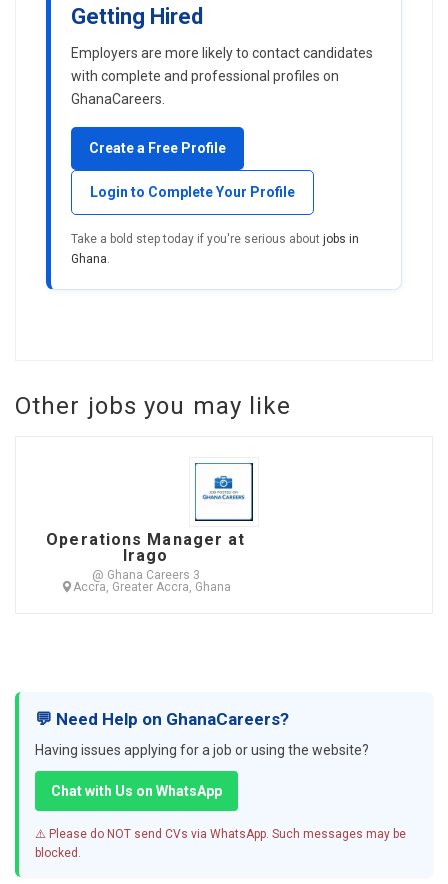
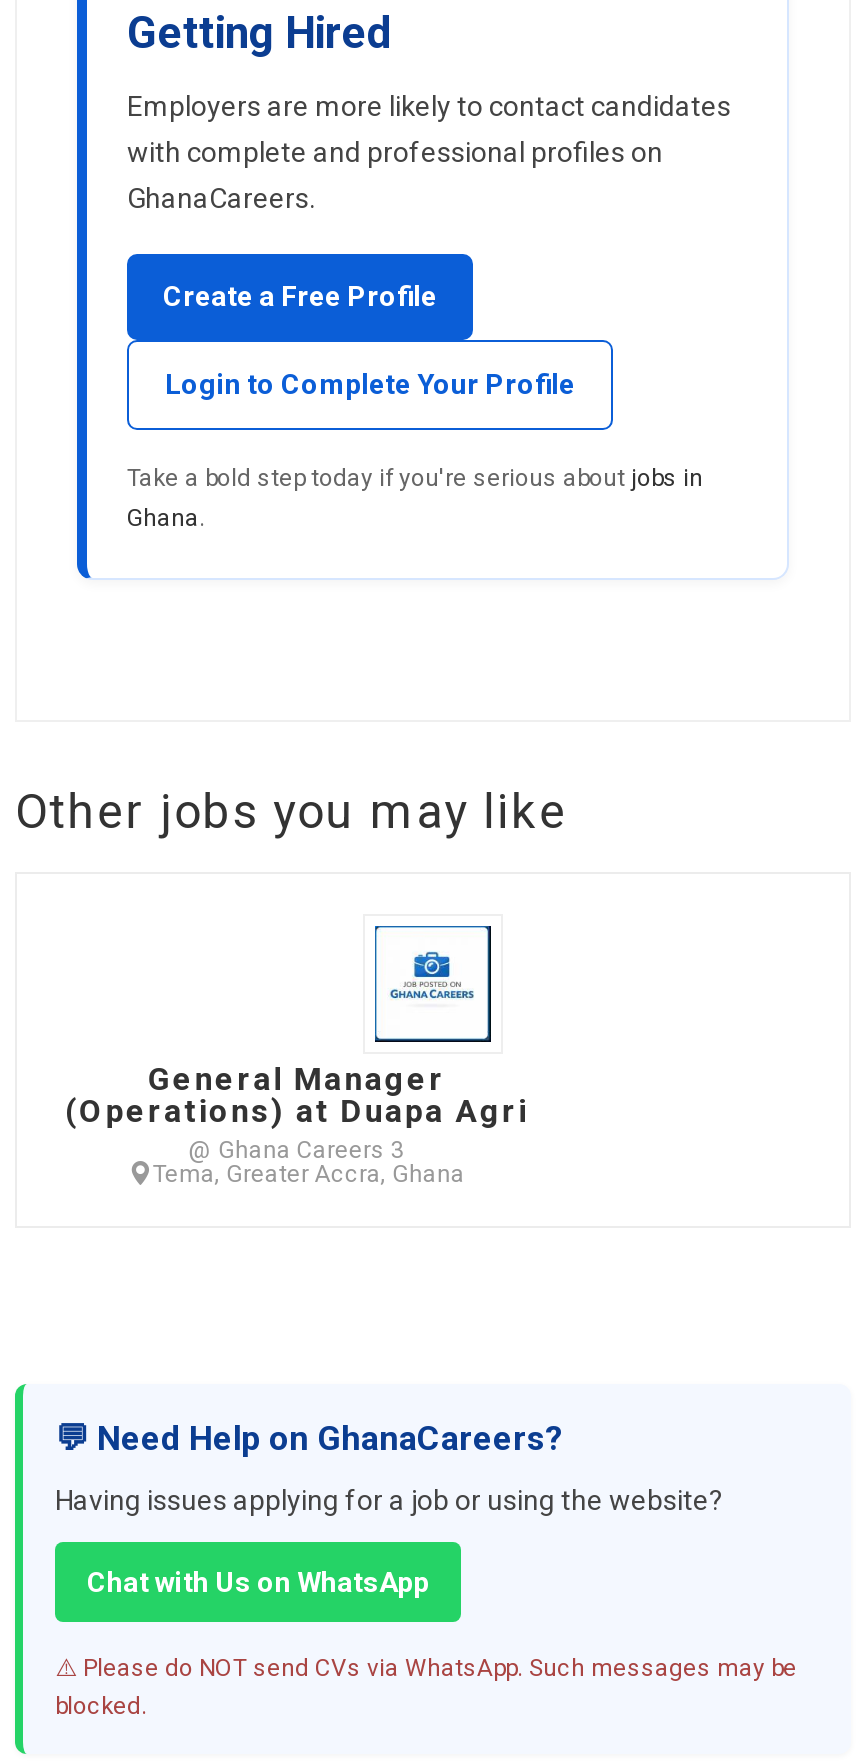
[46,530,245,565] Operations Manager at | Irago -> [65,1059,528,1129] General Manager | (Operations) at Duapa Agri
[73,580,231,594] Accra, Greater Accra, Ghana -> [153,1159,465,1187] Tema, Greater Accra, Ghana

